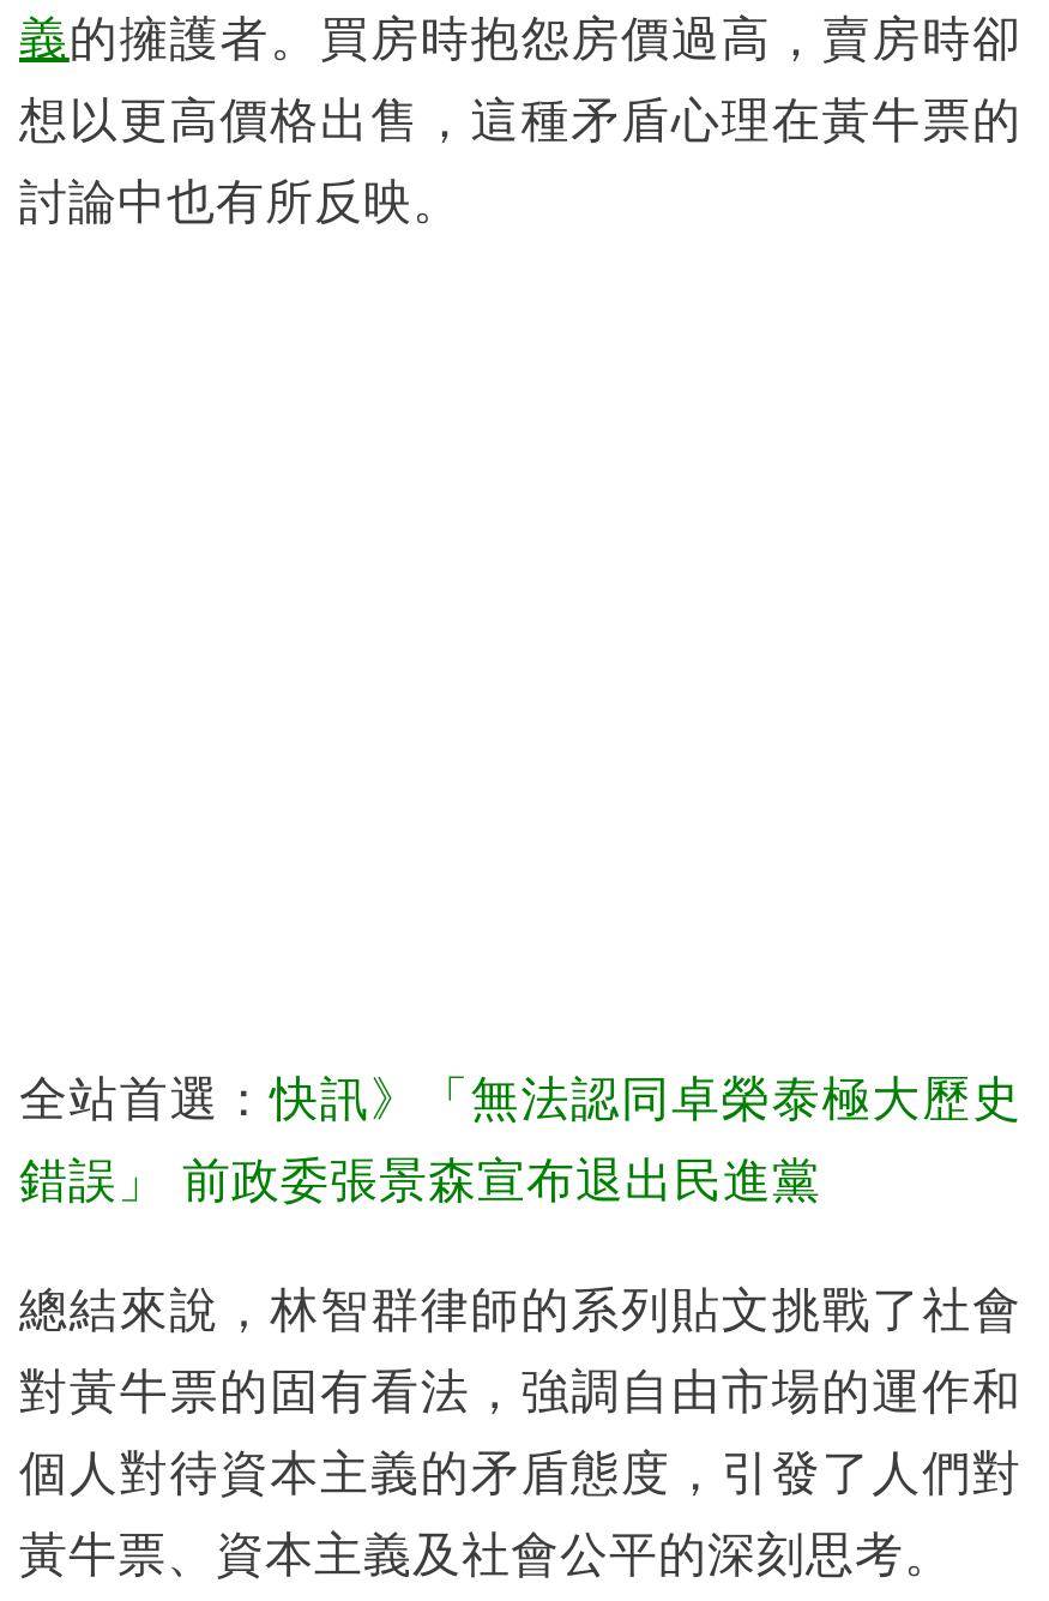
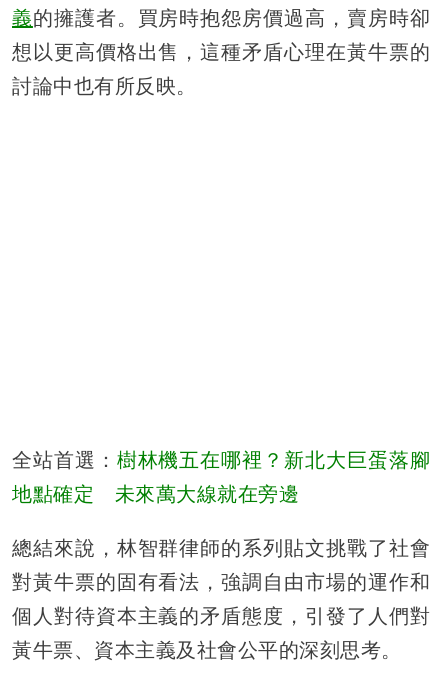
[19,1071,1021,1124] 全站首選：快訊》「無法認同卓榮泰極大歷史 -> [12,449,430,471] 全站首選：樹林機五在哪裡？新北大巨蛋落腳
[19,1153,821,1206] 錯誤」 前政委張景森宣布退出民進黨 -> [12,483,299,505] 地點確定 未來萬大線就在旁邊

